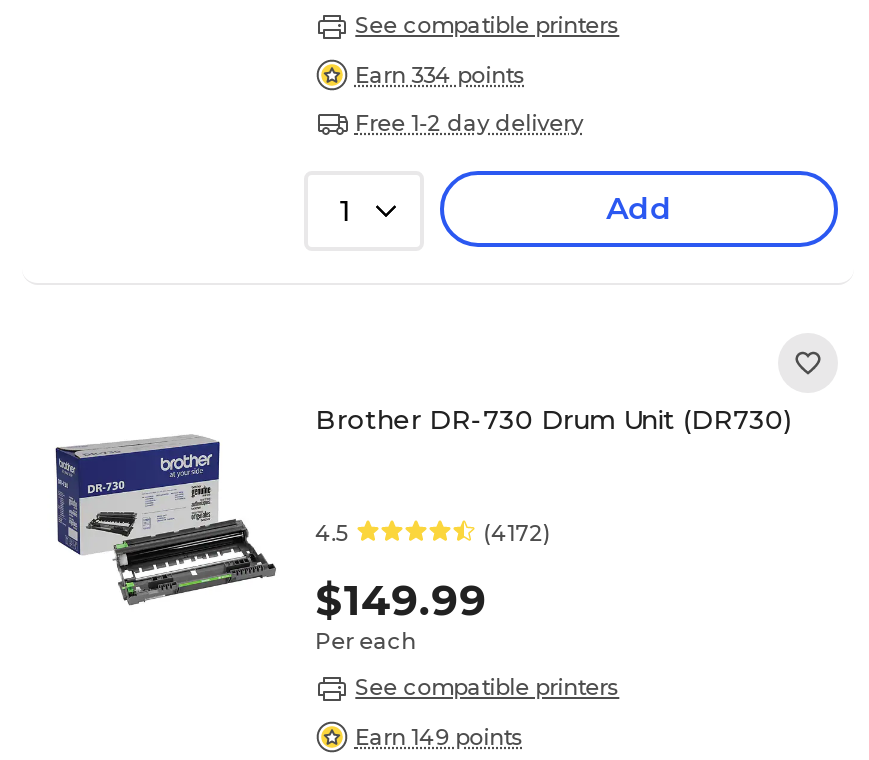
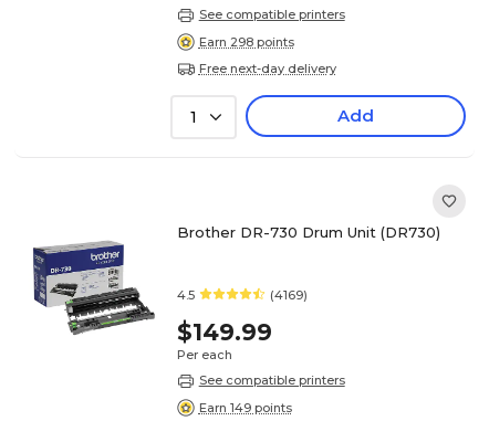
[355,60,525,88] Earn 334 points -> [199,34,294,49] Earn 298 points
[355,108,583,136] Free 1-2 day delivery -> [199,60,336,76] Free next-day delivery
[483,519,551,547] (4172) -> [270,287,307,303] (4169)

